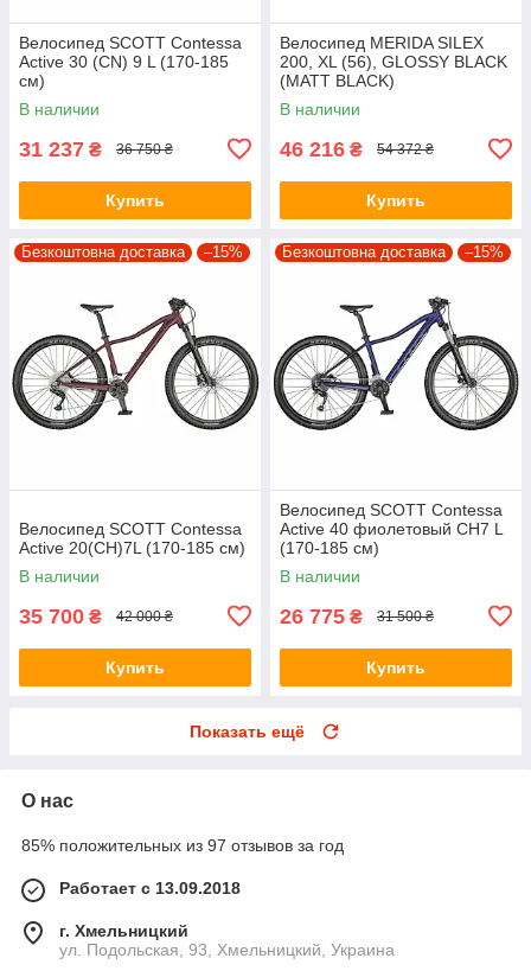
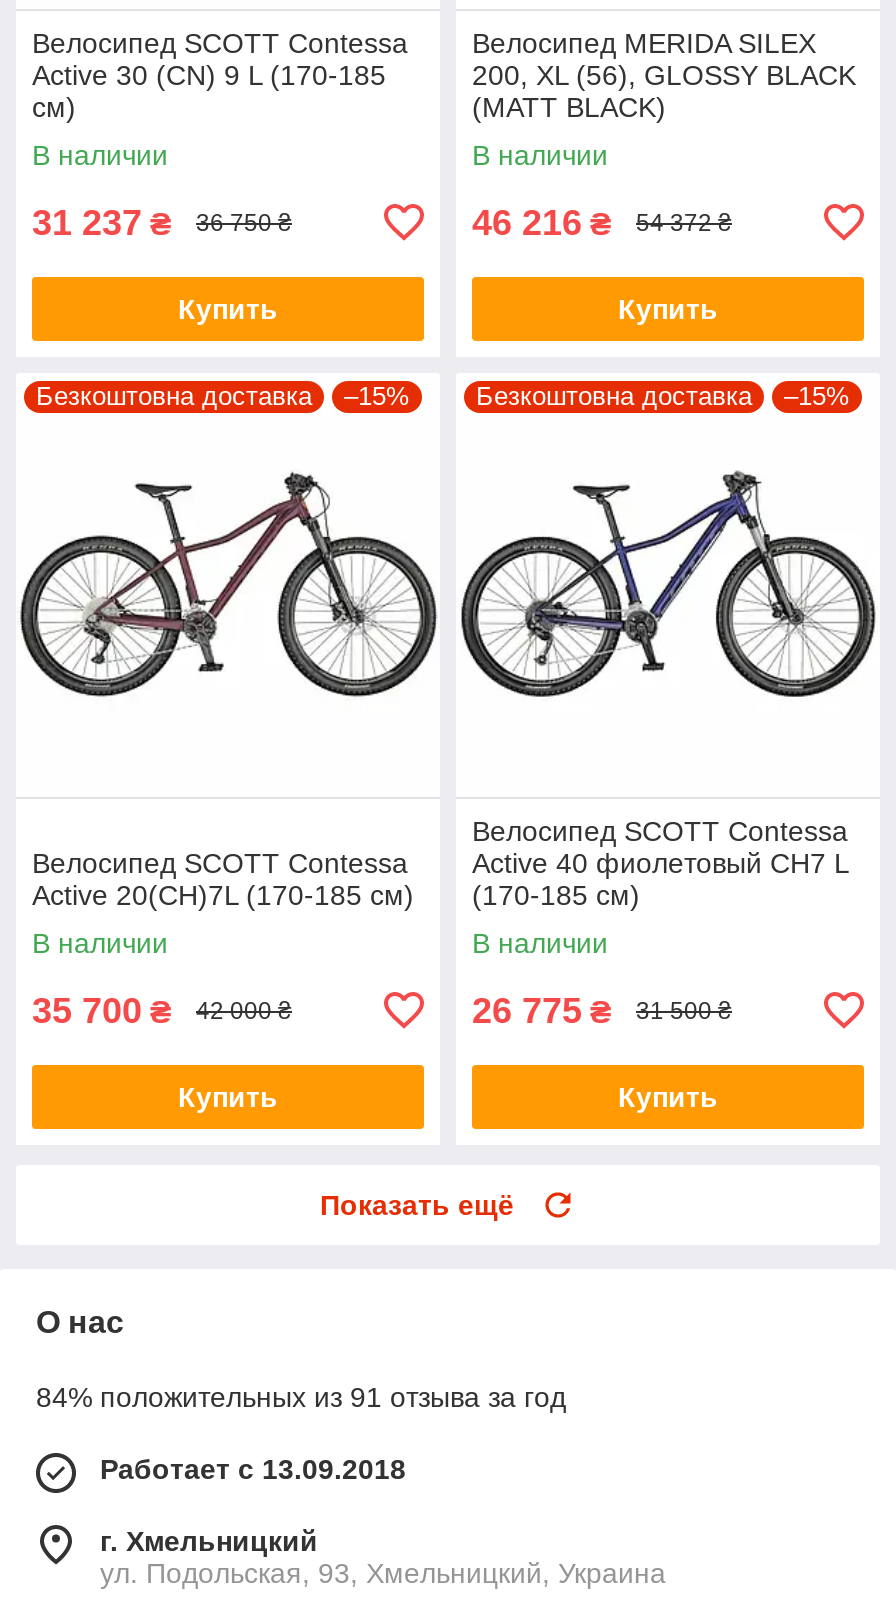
[21,836,344,855] 85% положительных из 97 отзывов за год -> [36,1381,566,1413] 84% положительных из 91 отзыва за год

